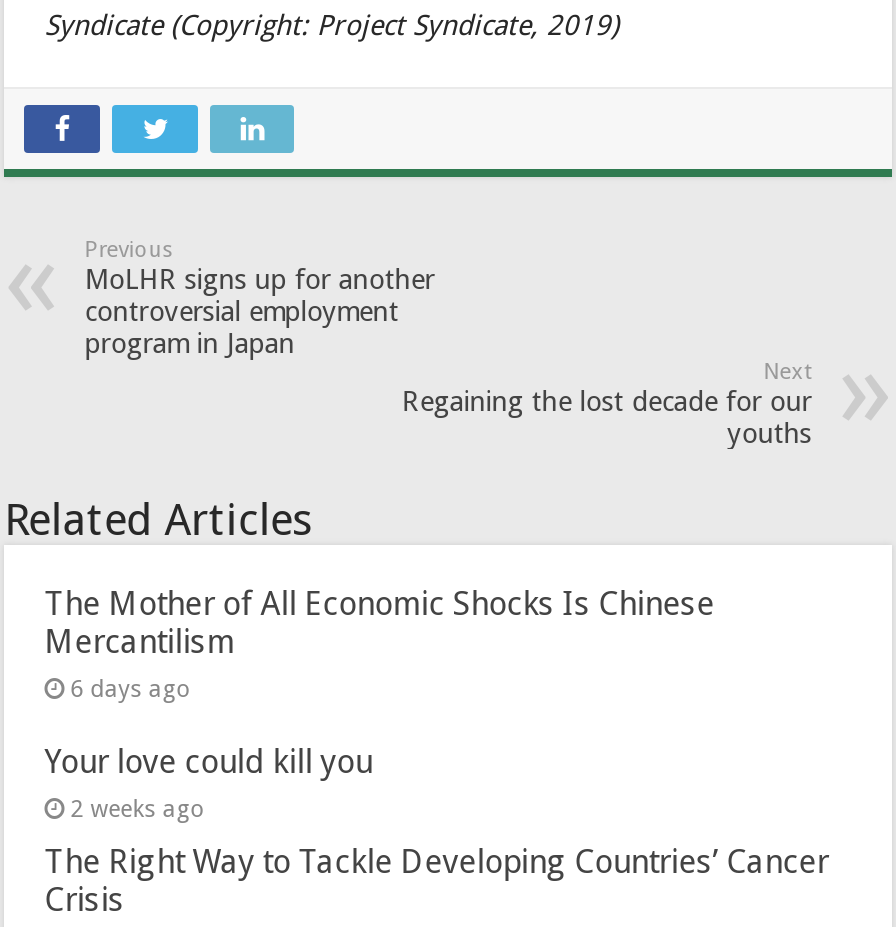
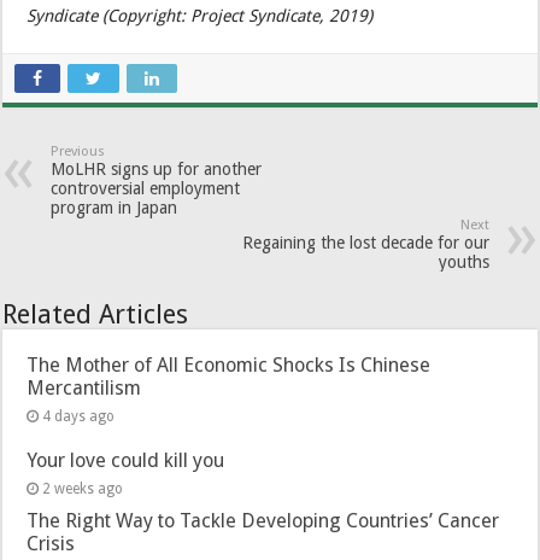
[70,675,190,703] 6 days ago -> [42,408,115,425] 4 days ago

